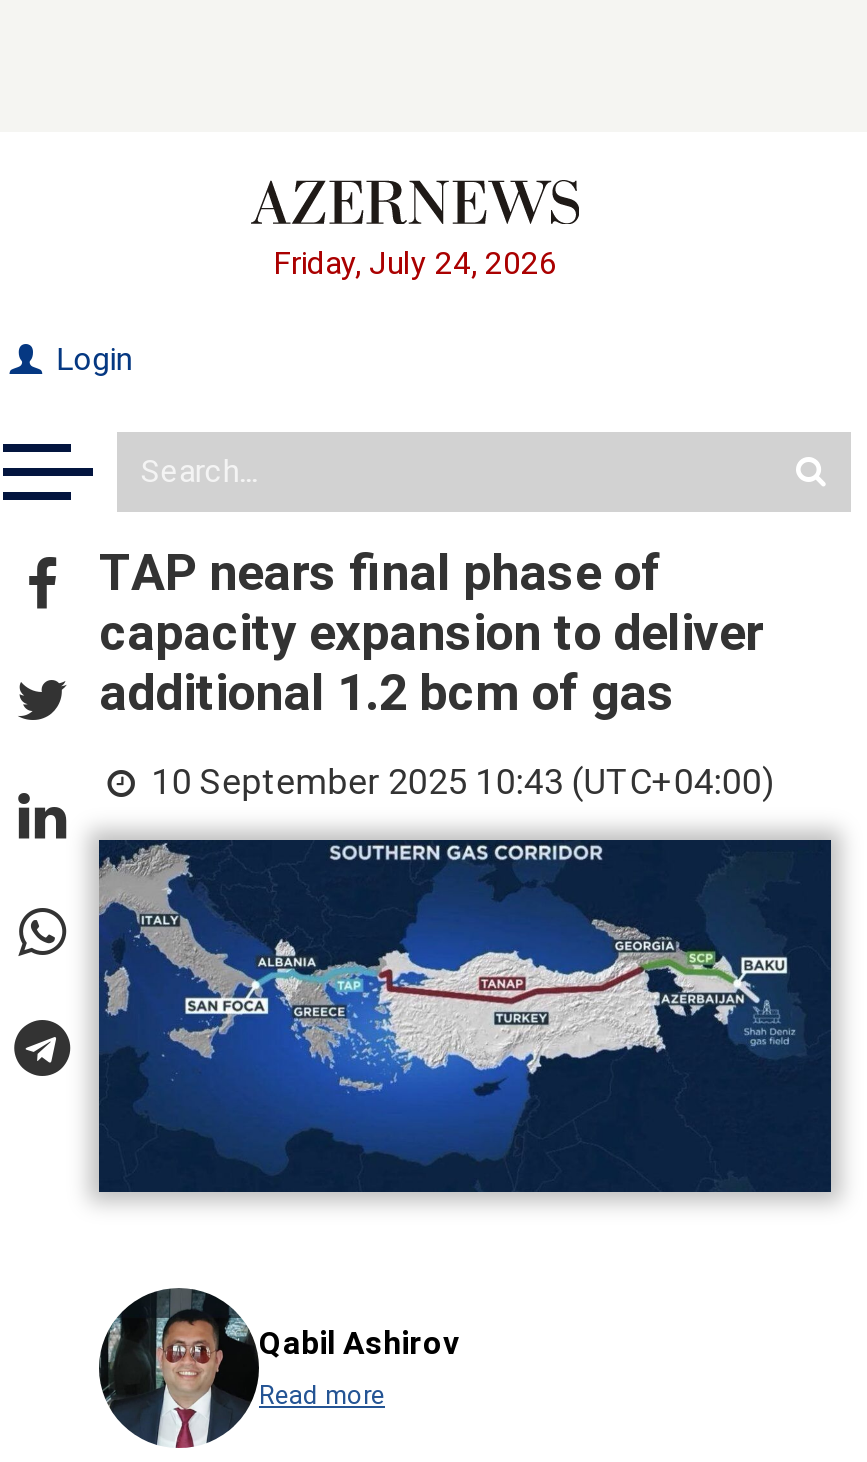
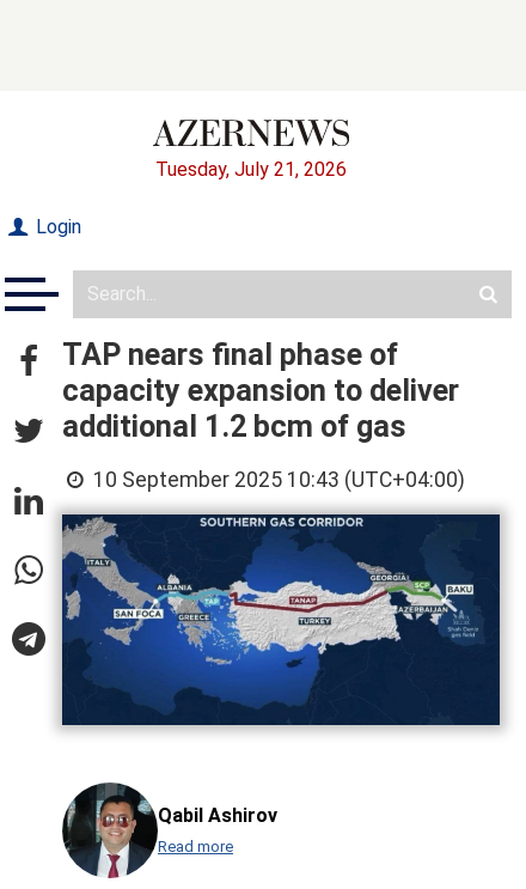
[273,244,557,282] Friday, July 24, 2026 -> [155,158,347,180] Tuesday, July 21, 2026

